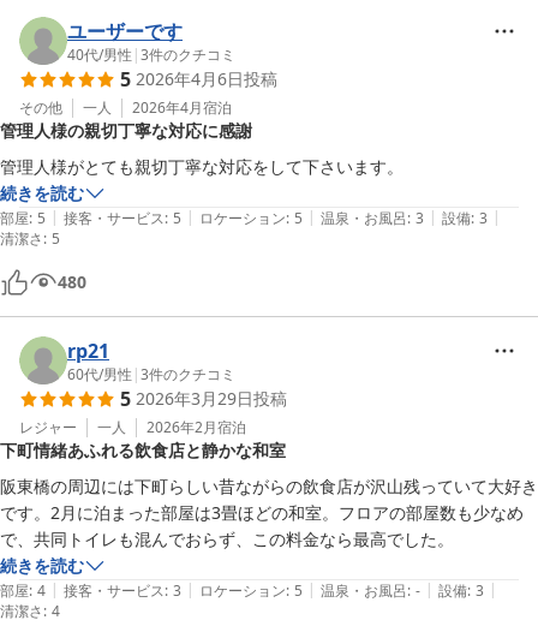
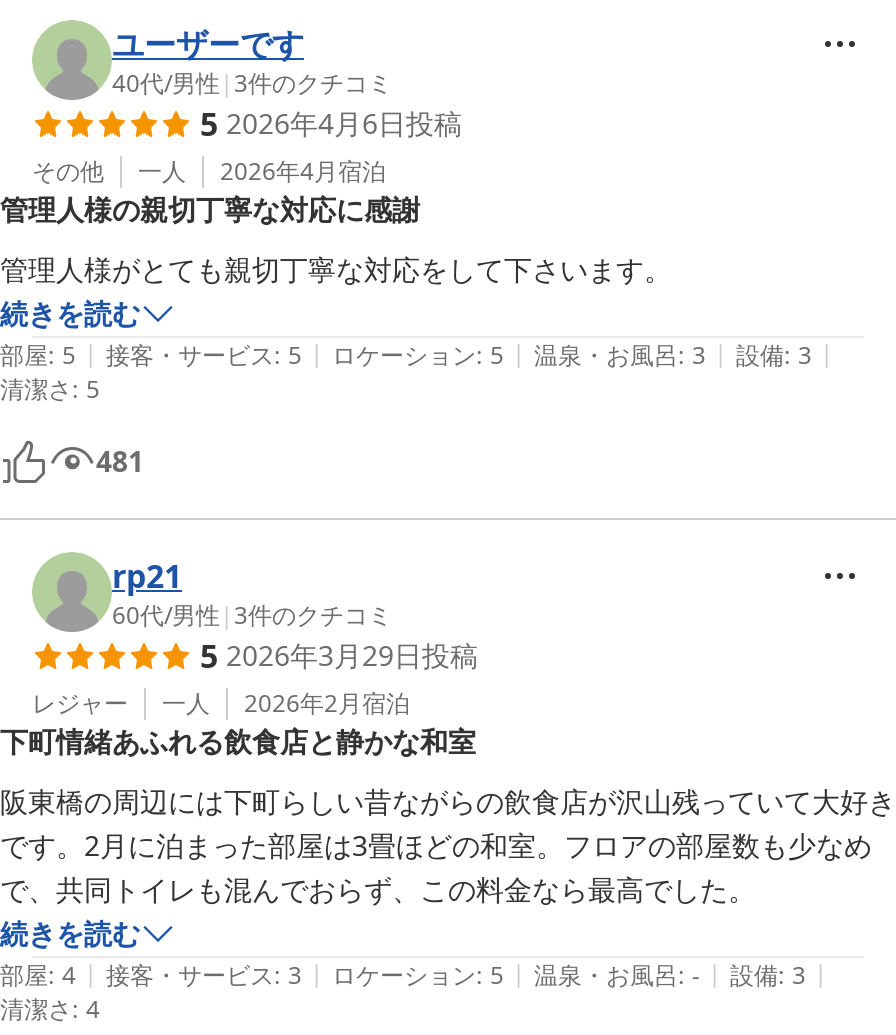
[58,270,86,293] 480 -> [96,442,144,480] 481

